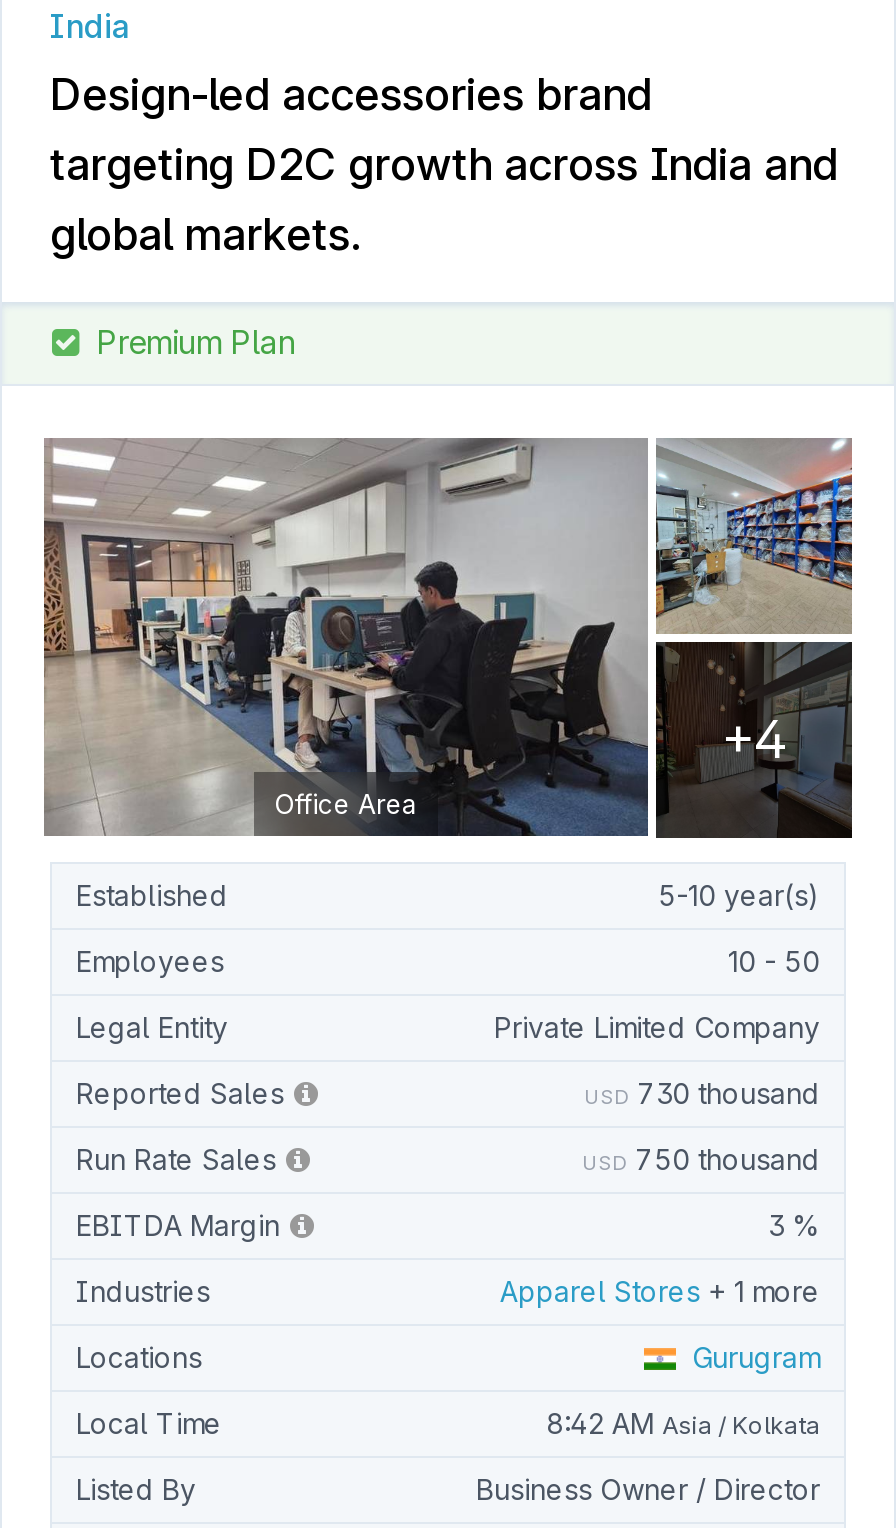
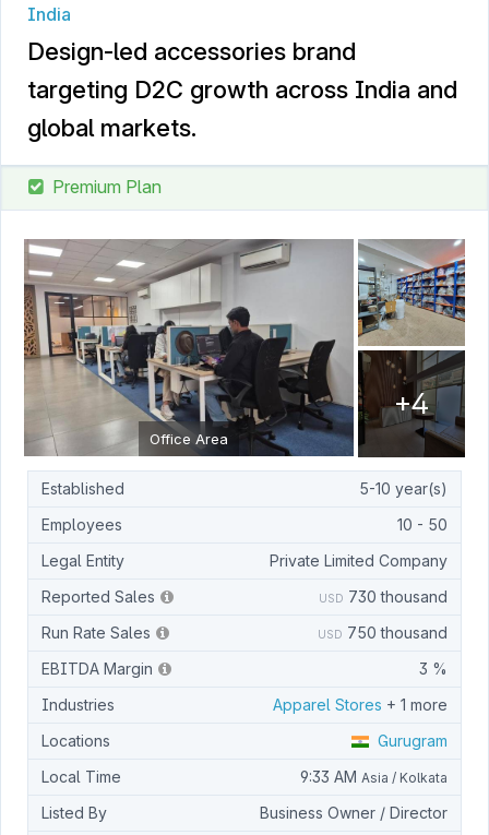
[546,1406,820,1440] 8:42 AM Asia / Kolkata -> [300,767,448,786] 9:33 AM Asia / Kolkata

